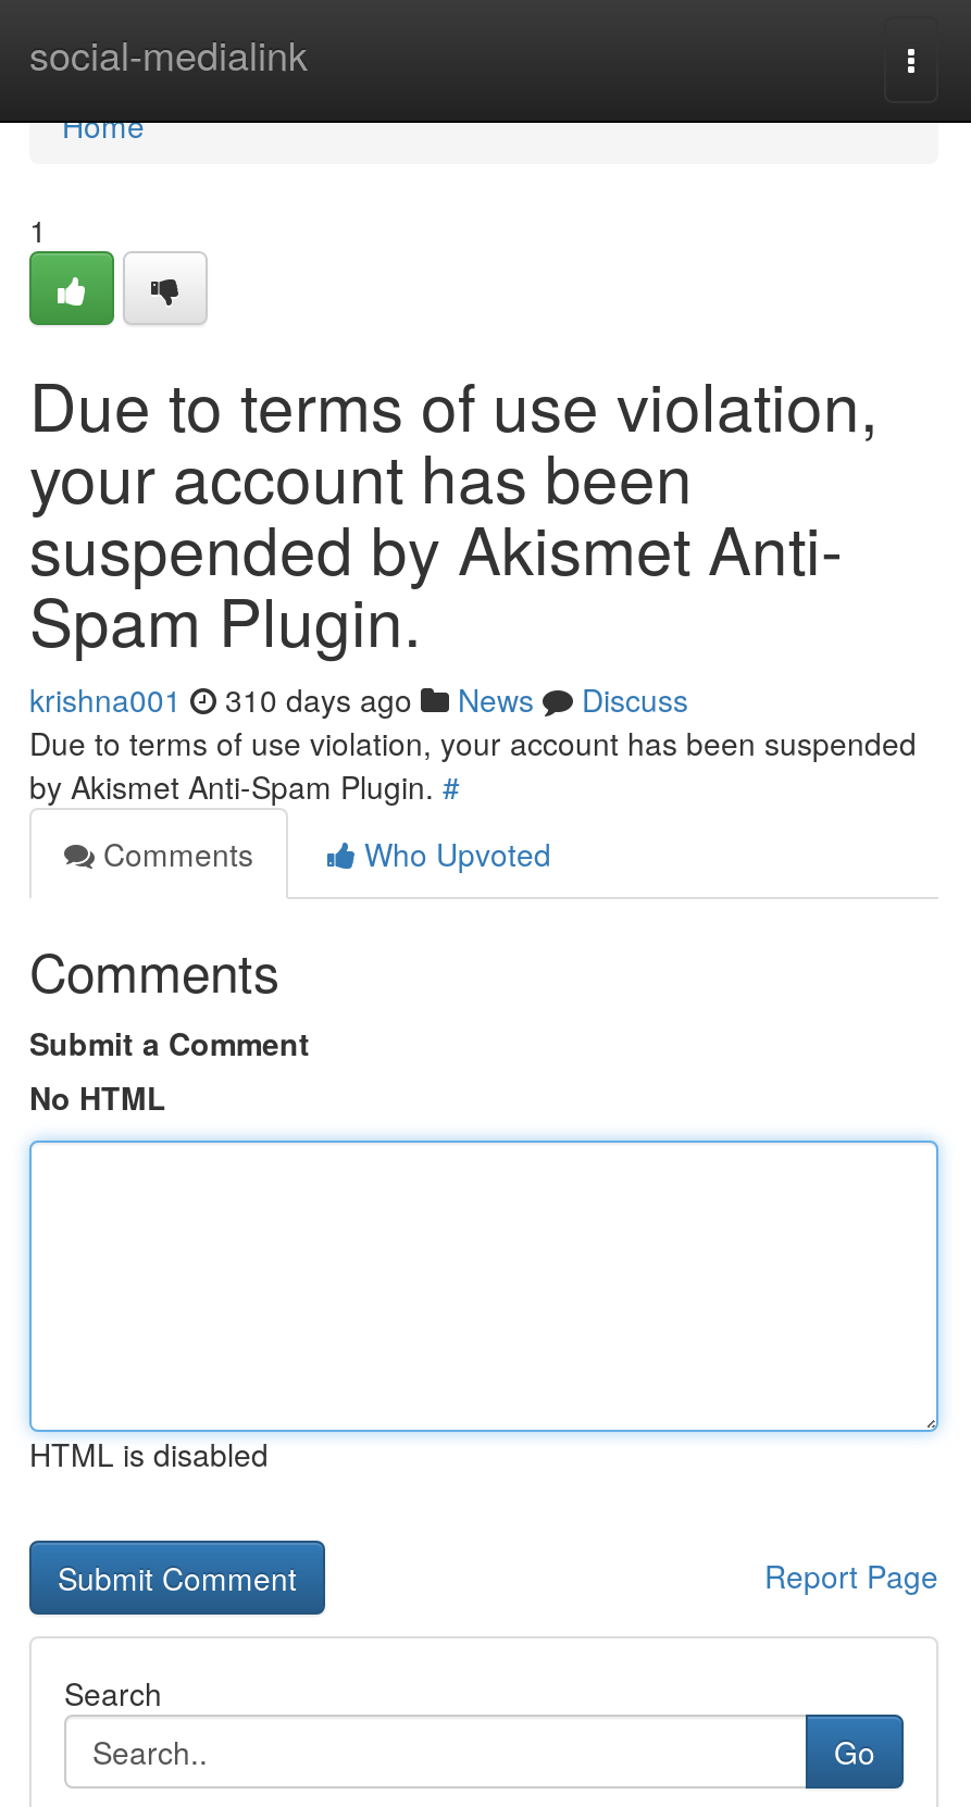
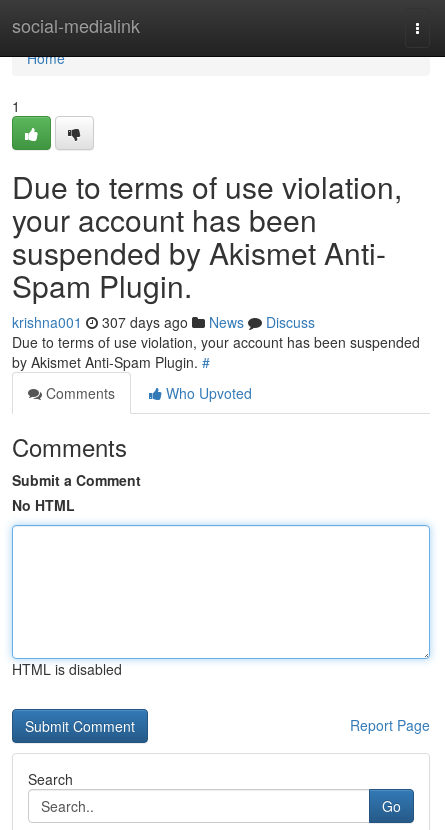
[29,677,688,721] krishna001 310 days ago News Discuss -> [12,312,315,332] krishna001 307 days ago News Discuss

